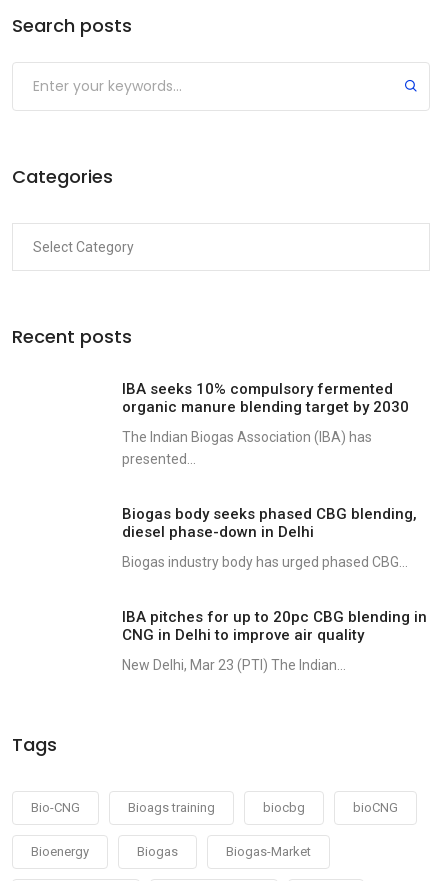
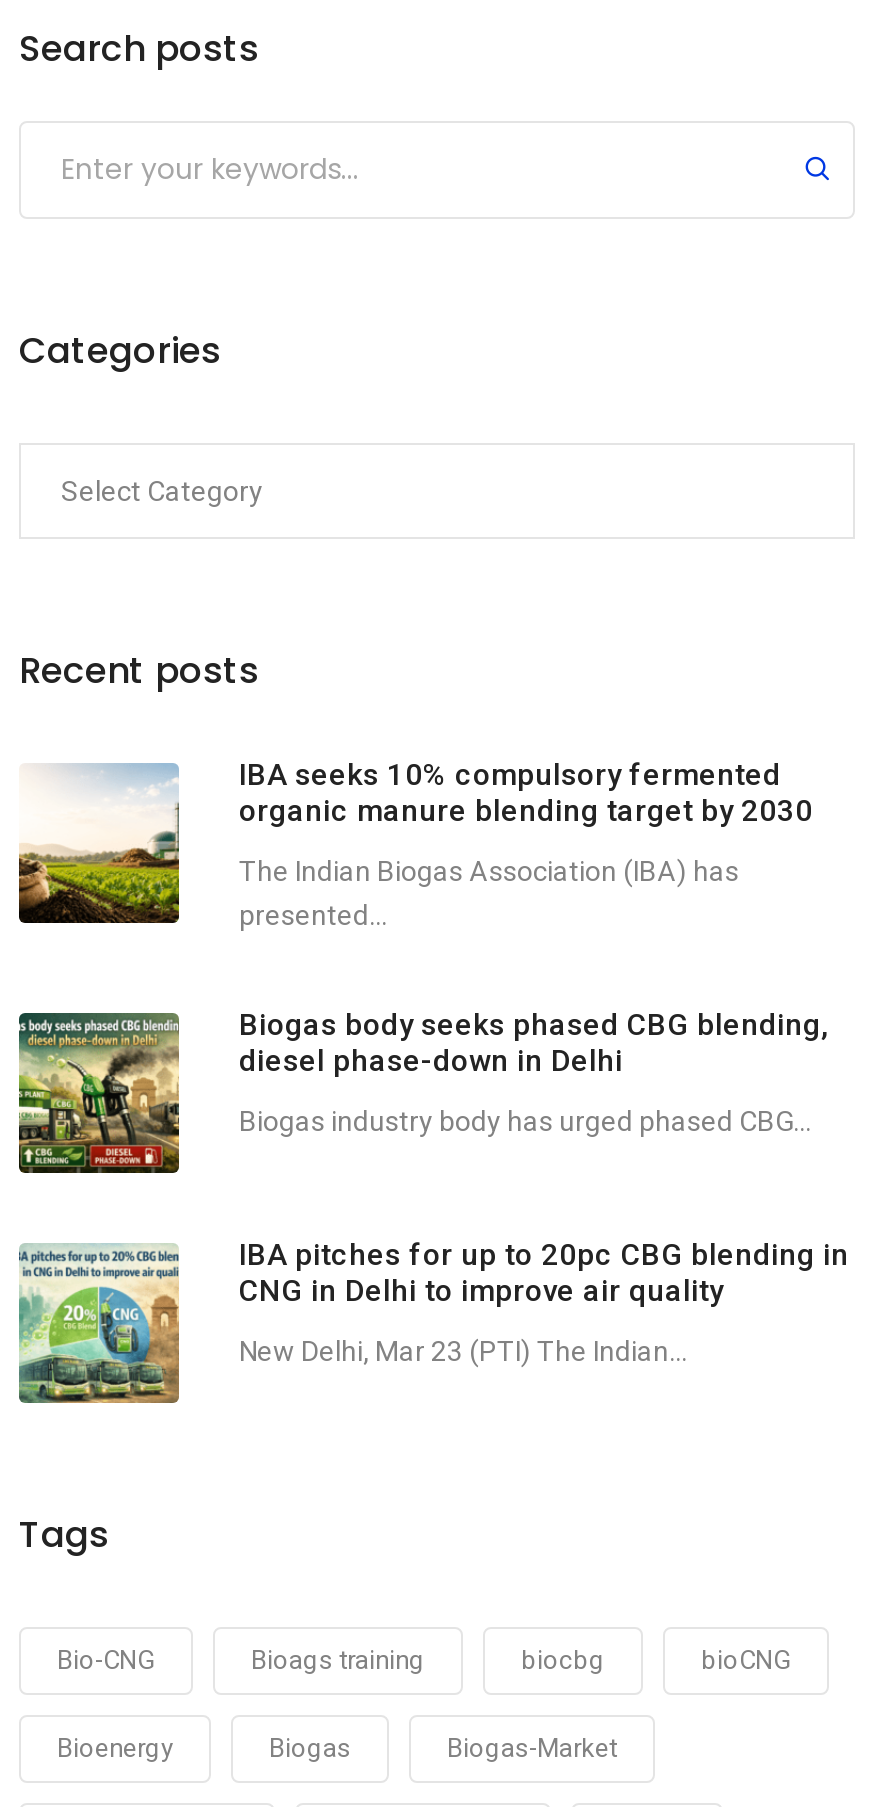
none -> [17,761,181,925] [image]
none -> [17,1011,181,1175] [image]
none -> [17,1243,181,1405] [image]

